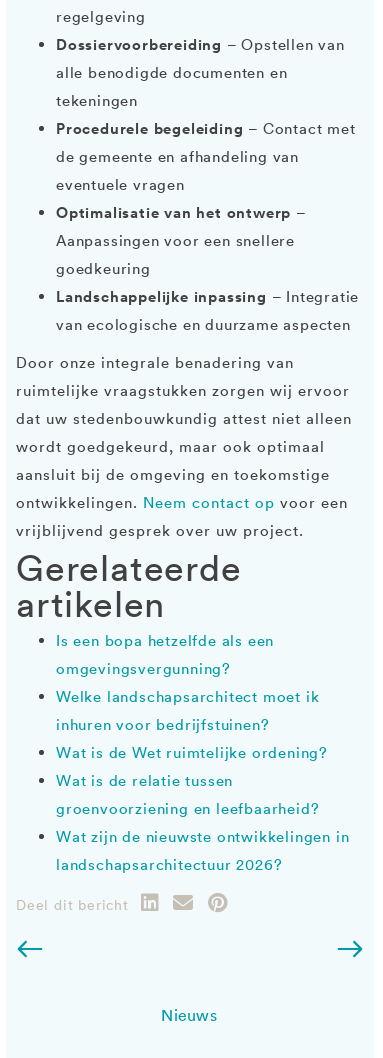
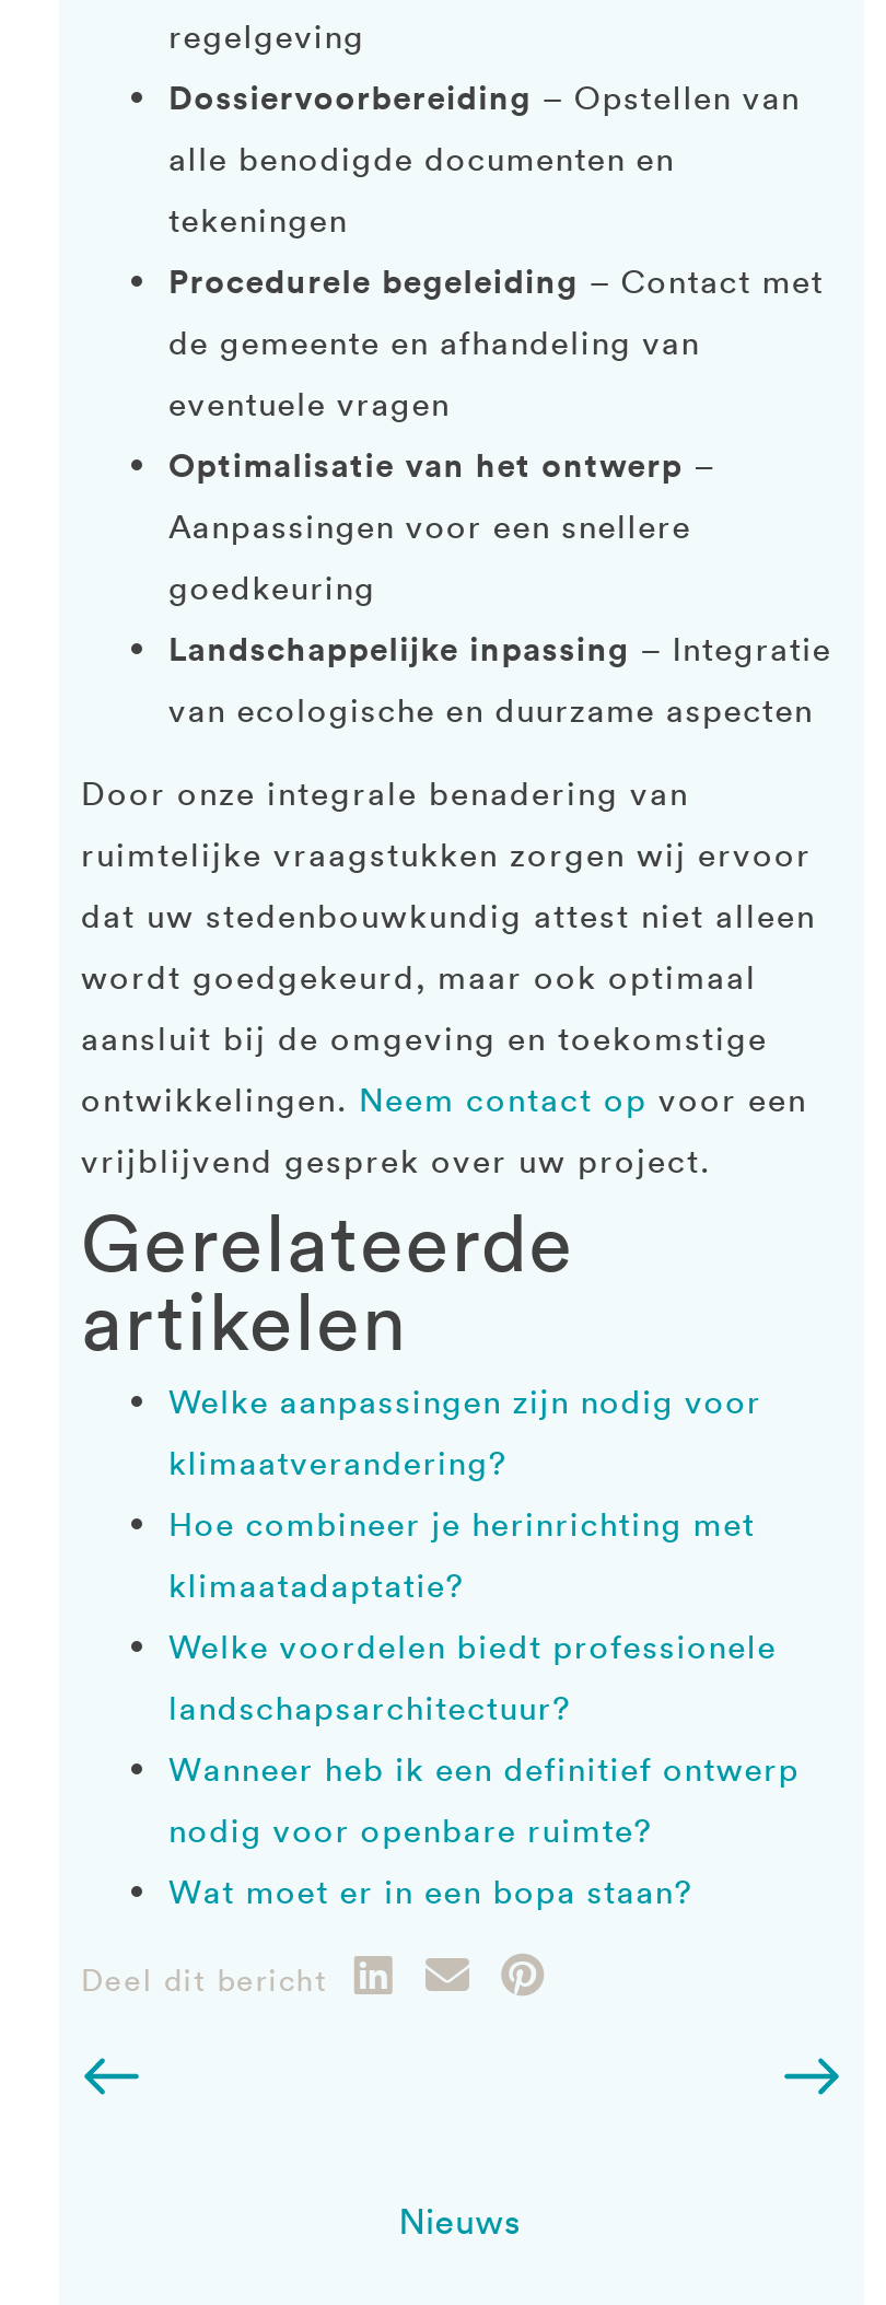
[56,631,274,650] Is een bopa hetzelfde als een -> [168,1381,762,1422] Welke aanpassingen zijn nodig voor
[56,659,231,678] omgevingsvergunning? -> [168,1442,508,1483] klimaatverandering?
[56,687,319,706] Welke landschapsarchitect moet ik -> [168,1503,755,1545] Hoe combineer je herinrichting met
[56,715,269,734] inhuren voor bedrijfstuinen? -> [168,1564,465,1606] klimaatadaptatie?
[56,743,328,762] Wat is de Wet ruimtelijke ordening? -> [168,1626,777,1667] Welke voordelen biedt professionele
[56,771,233,790] Wat is de relatie tussen -> [168,1687,572,1728] landschapsarchitectuur?
[56,799,319,818] groenvoorziening en leefbaarheid? -> [168,1748,800,1790] Wanneer heb ik een definitief ontwerp
[56,827,349,846] Wat zijn de nieuwste ontwikkelingen in -> [168,1809,653,1851] nodig voor openbare ruimte?
[56,855,282,874] landschapsarchitectuur 2026? -> [168,1871,693,1912] Wat moet er in een bopa staan?

